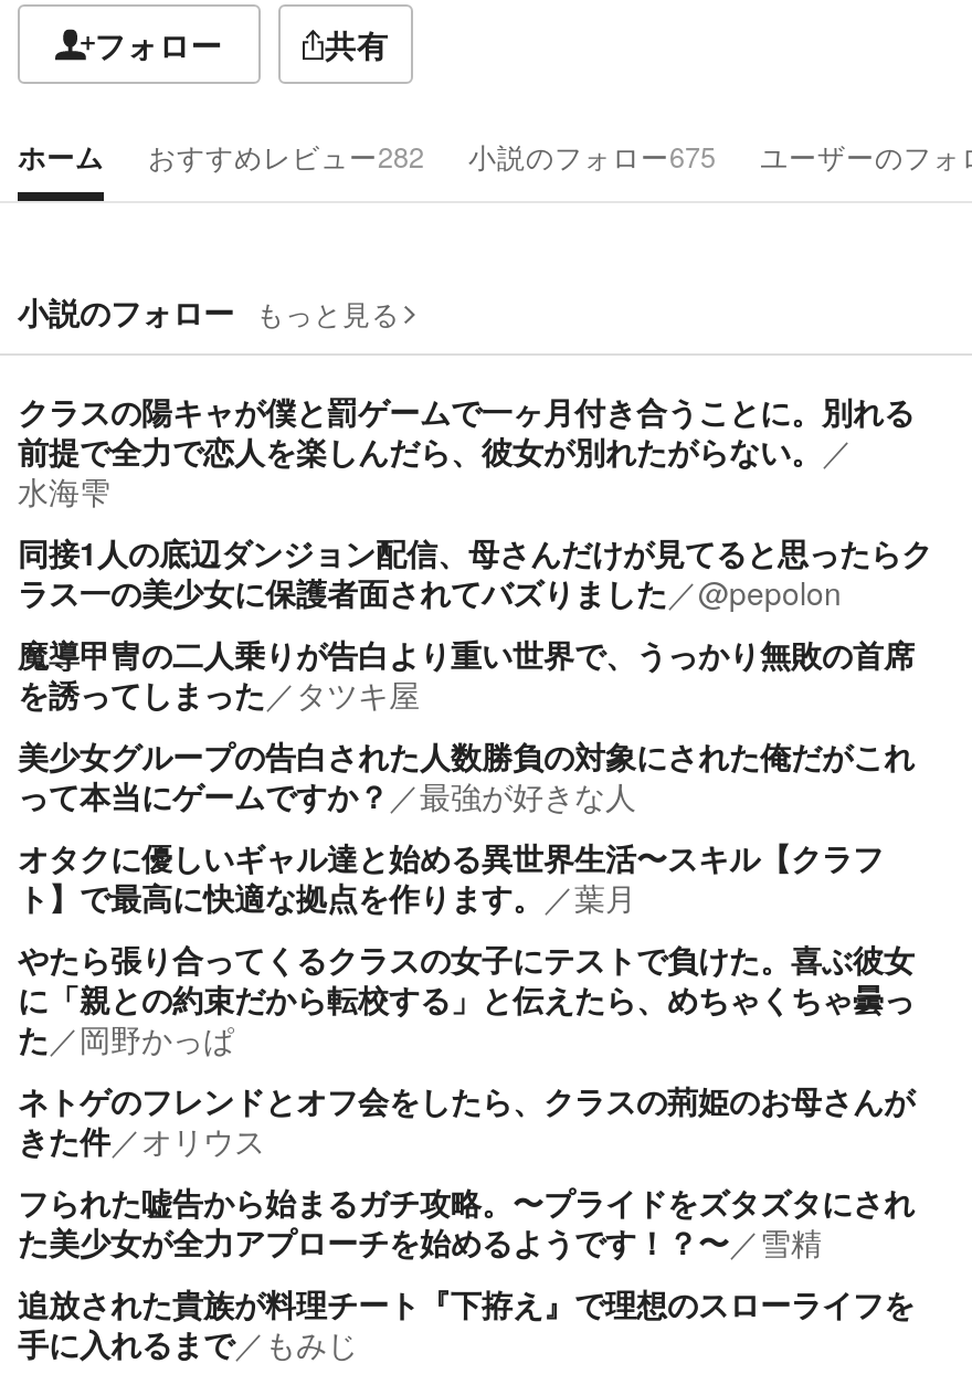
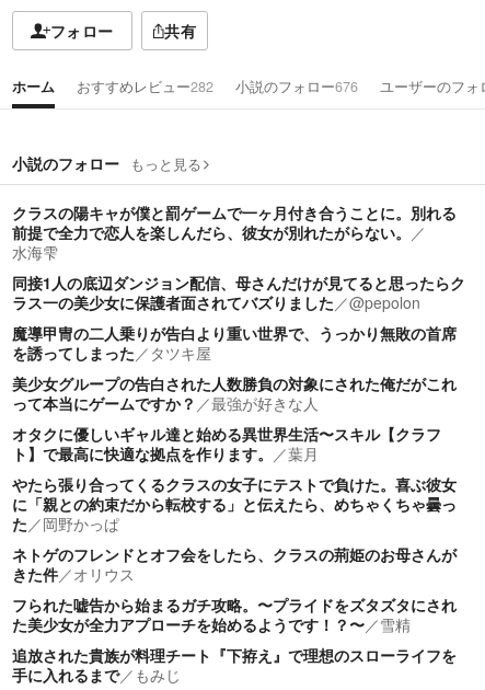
[468,136,716,176] 小説のフォロー675 -> [235,76,358,96] 小説のフォロー676

